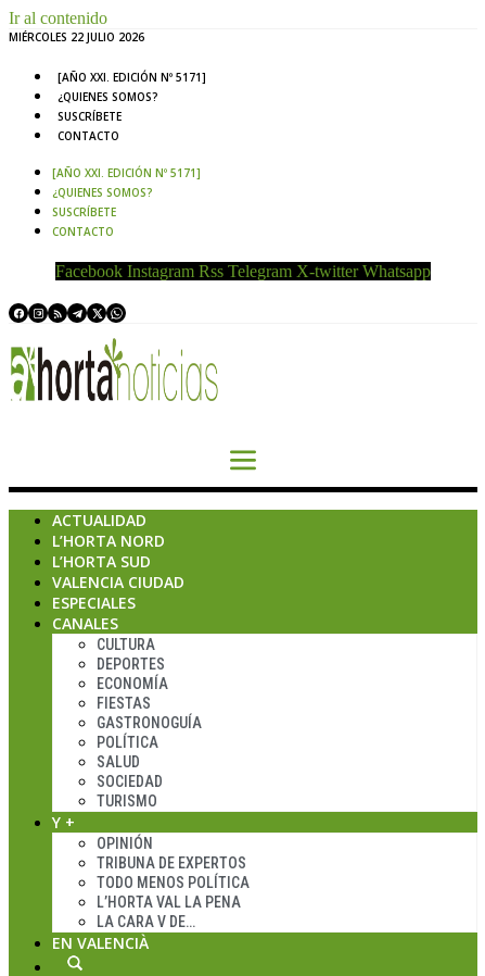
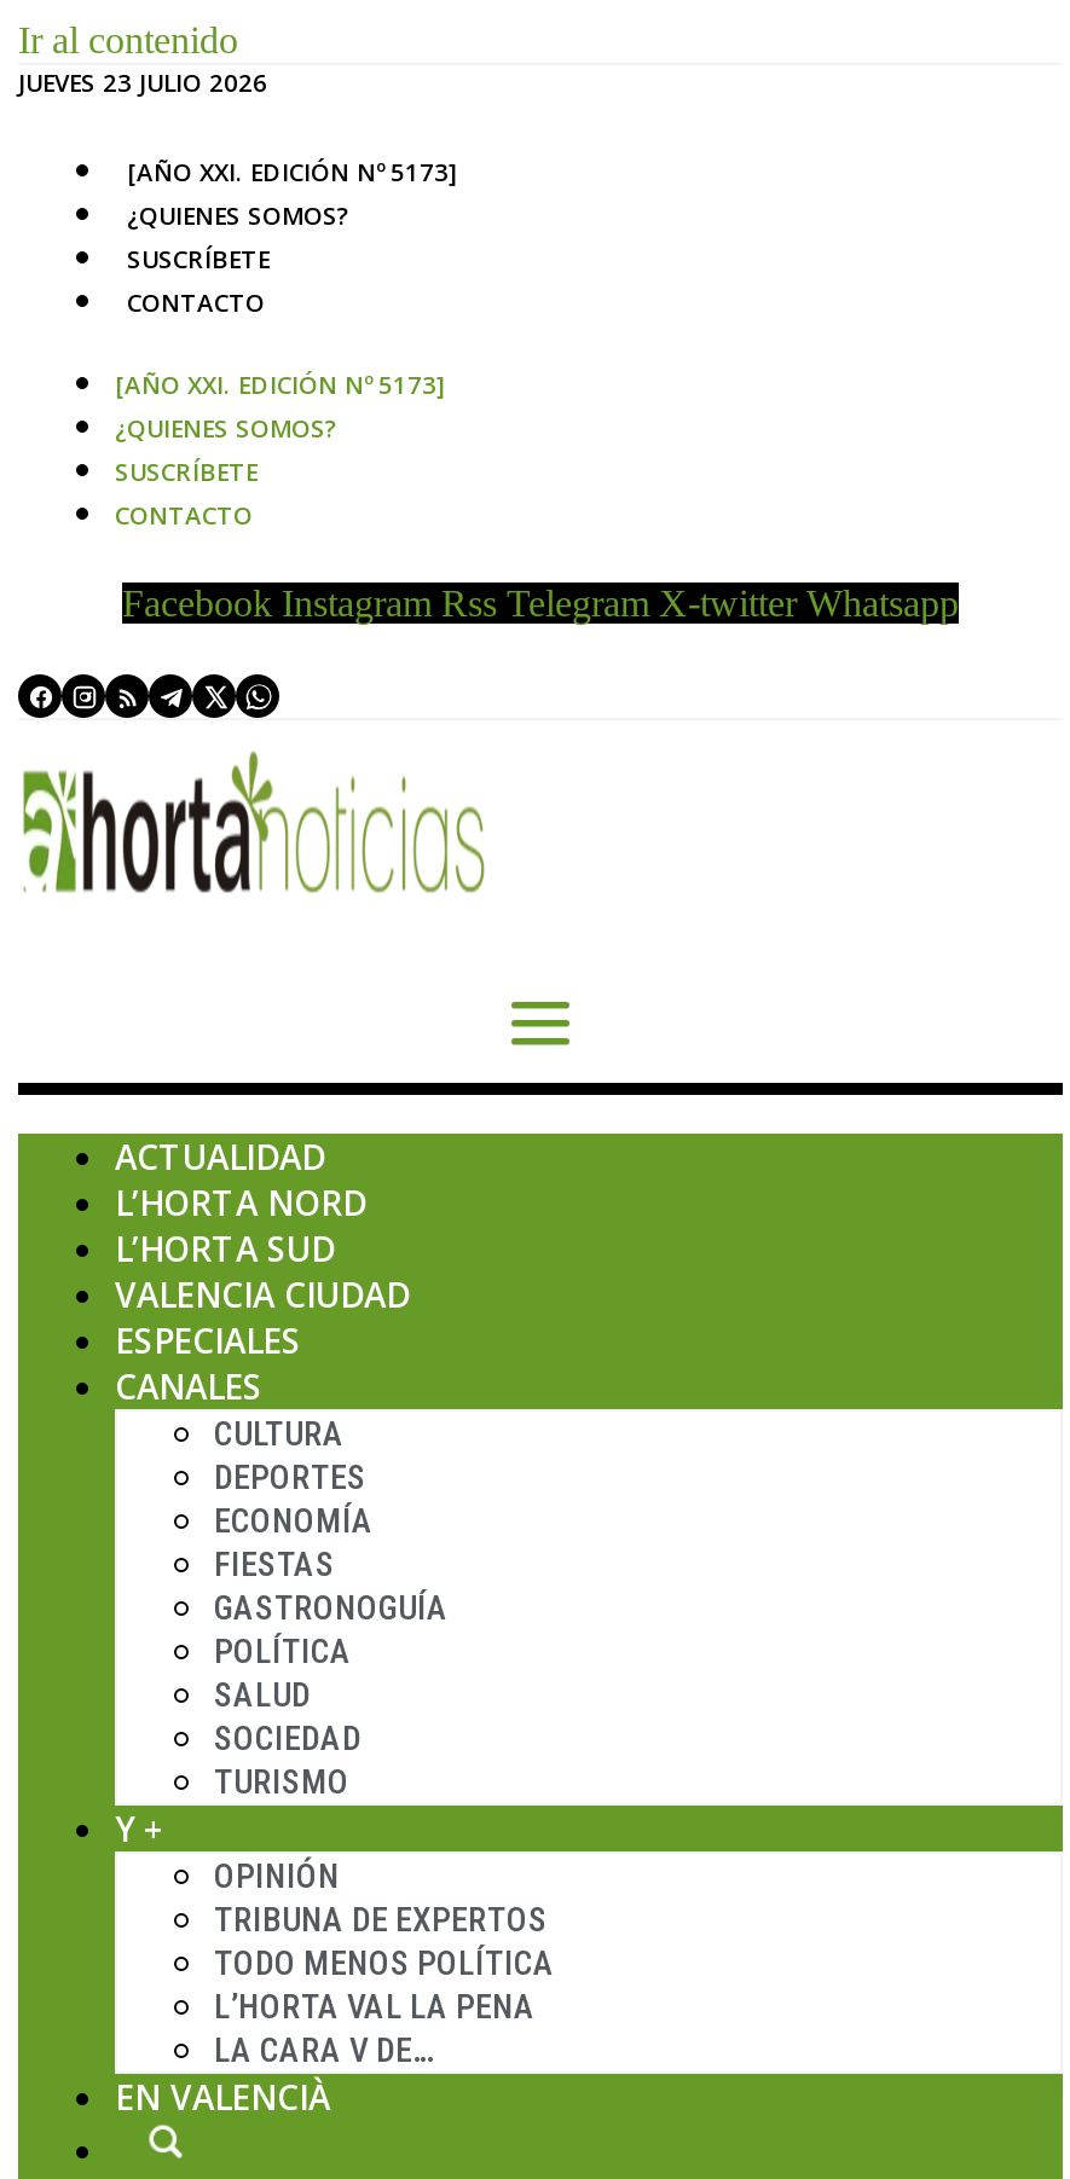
[9,29,144,45] MIÉRCOLES 22 JULIO 2026 -> [18,65,267,99] JUEVES 23 JULIO 2026
[58,70,206,85] [AÑO XXI. EDICIÓN Nº 5171] -> [127,155,458,189] [AÑO XXI. EDICIÓN Nº 5173]
[52,165,201,180] [AÑO XXI. EDICIÓN Nº 5171] -> [115,367,446,401] [AÑO XXI. EDICIÓN Nº 5173]

